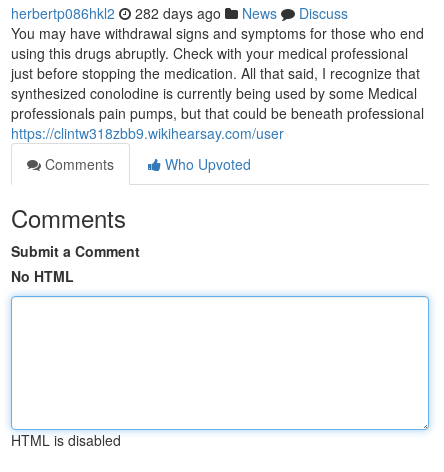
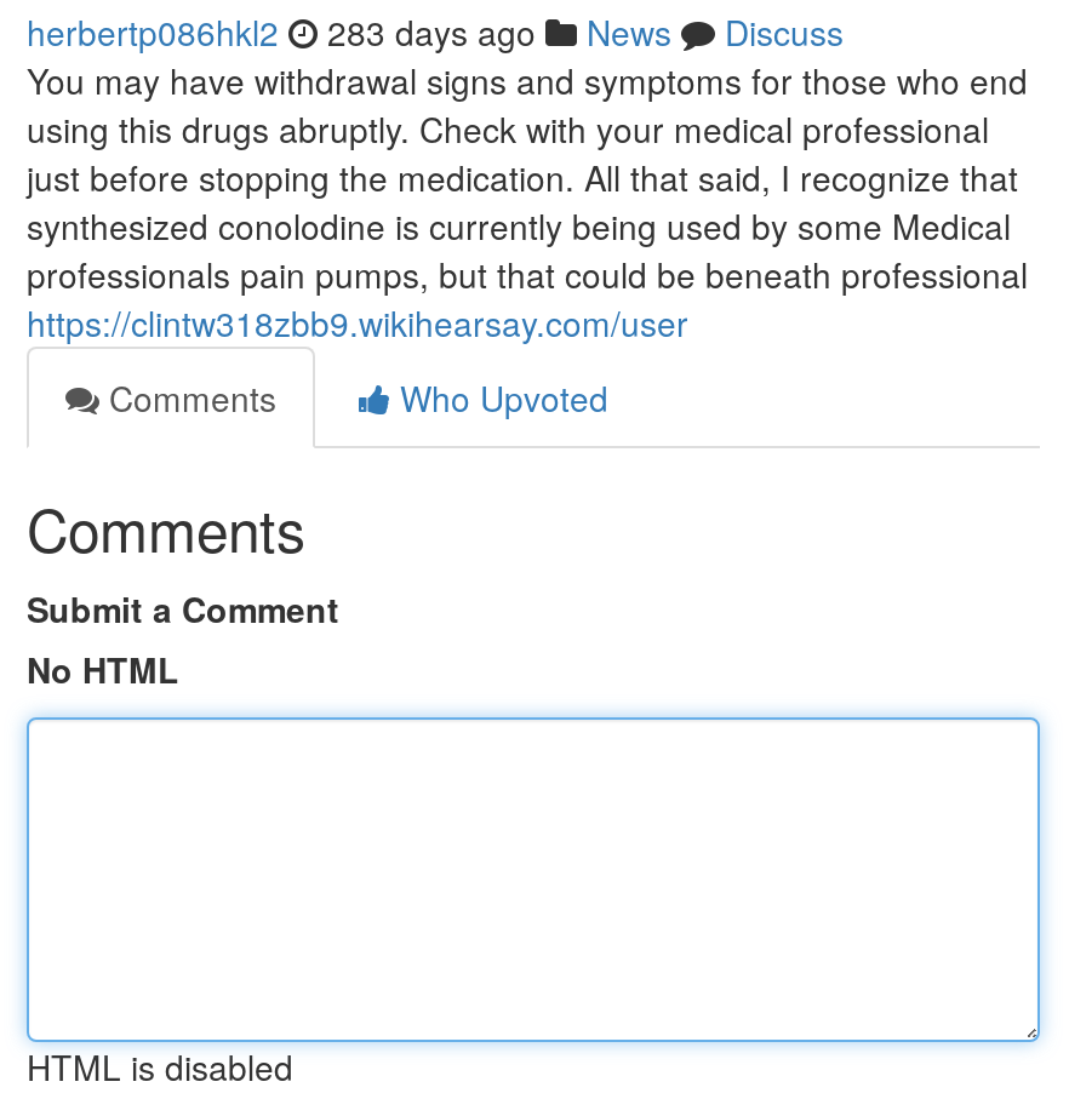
[11,3,348,23] herbertp086hkl2 282 days ago News Discuss -> [27,7,844,56] herbertp086hkl2 283 days ago News Discuss

